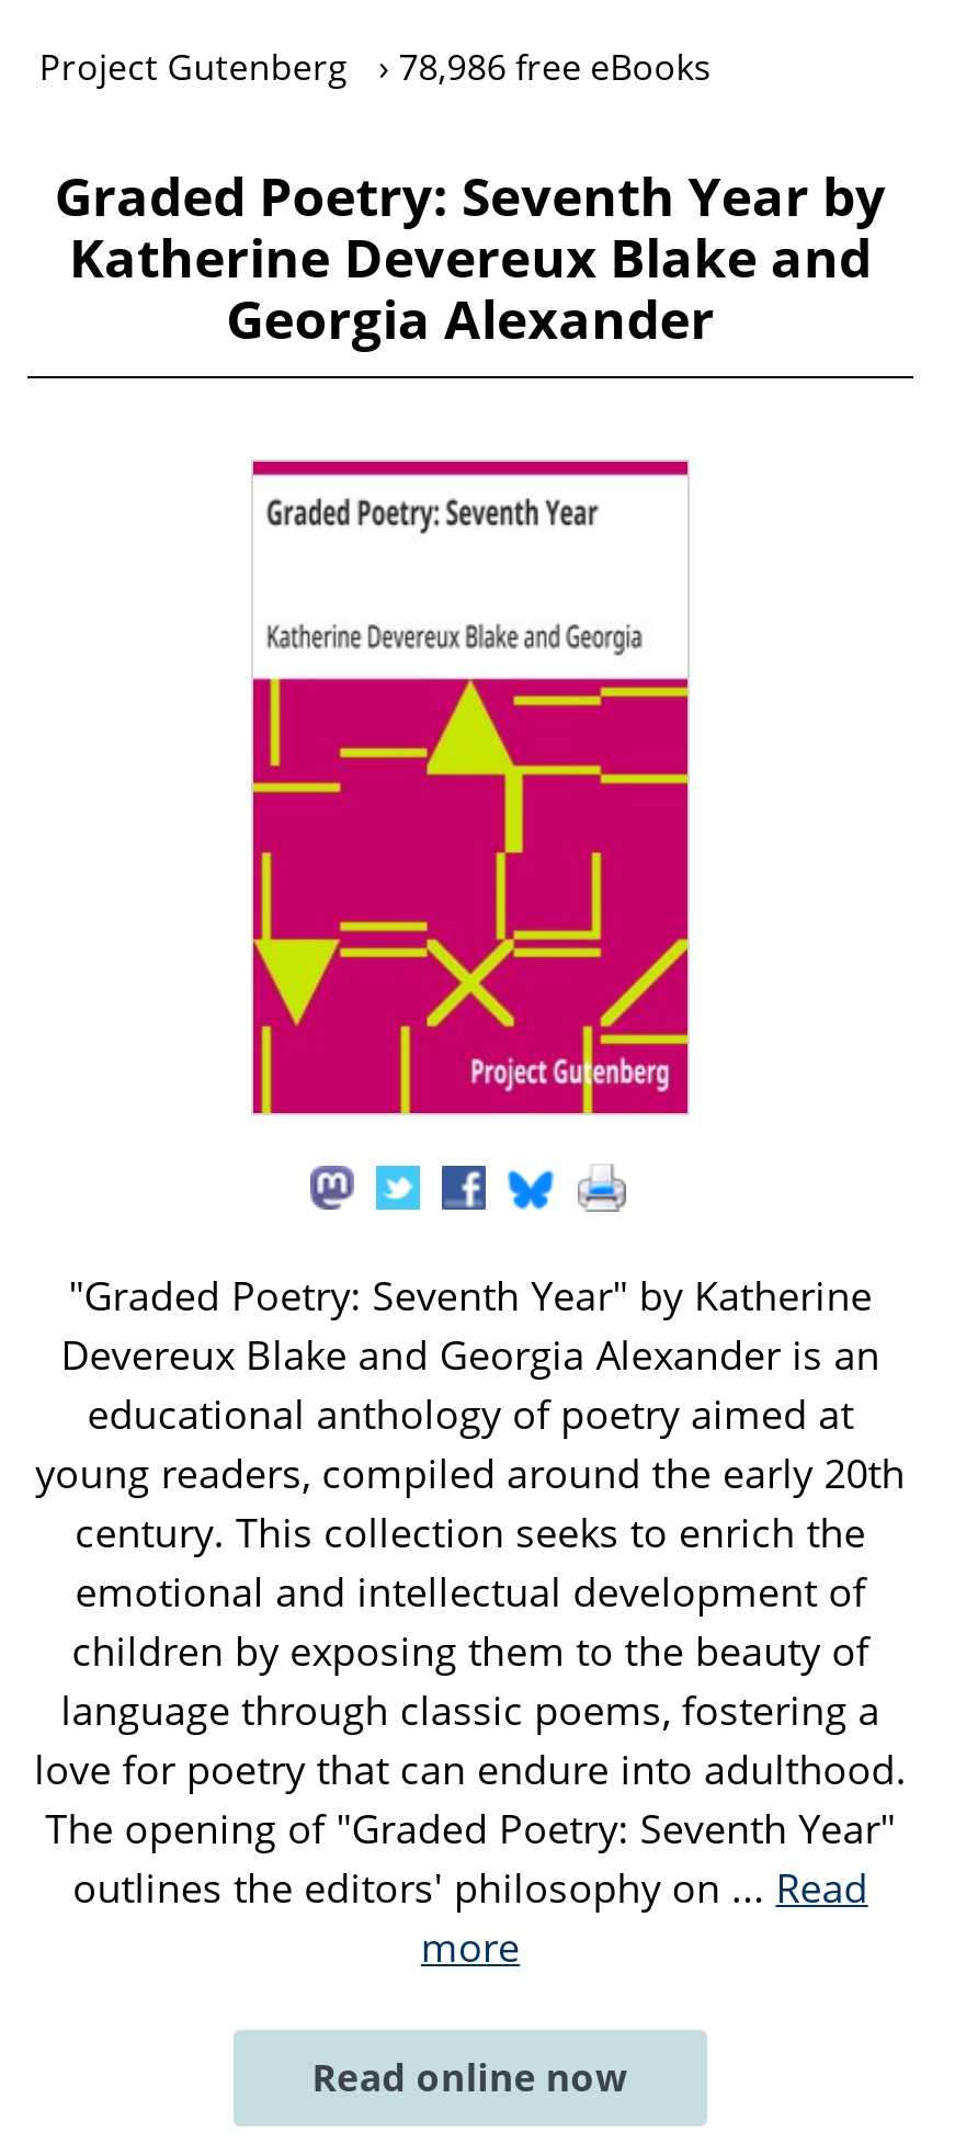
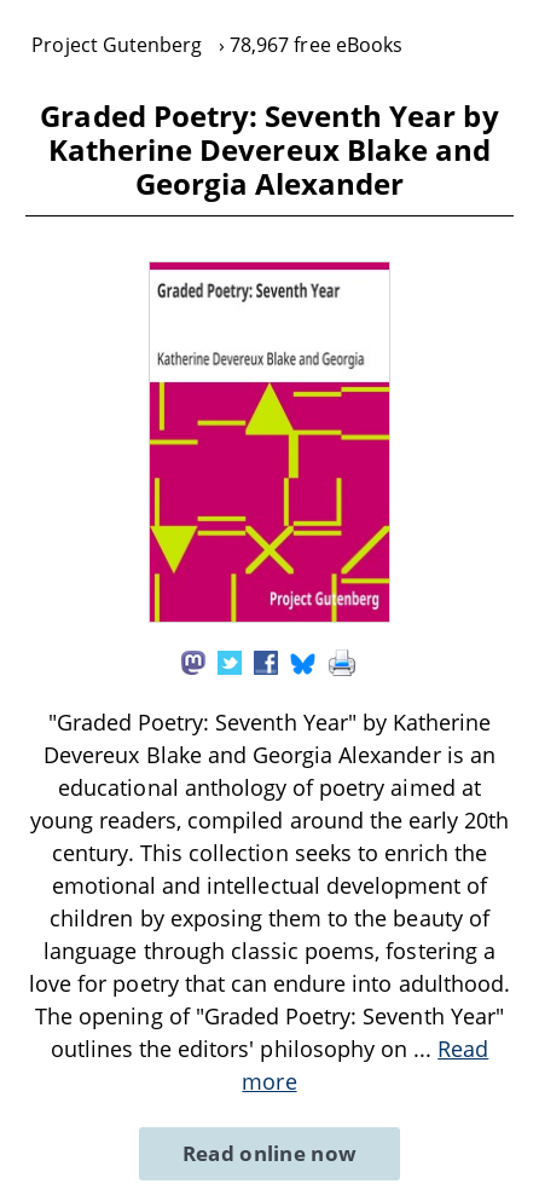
[39,43,711,91] Project Gutenberg 78,986 free eBooks -> [32,31,402,58] Project Gutenberg 78,967 free eBooks

